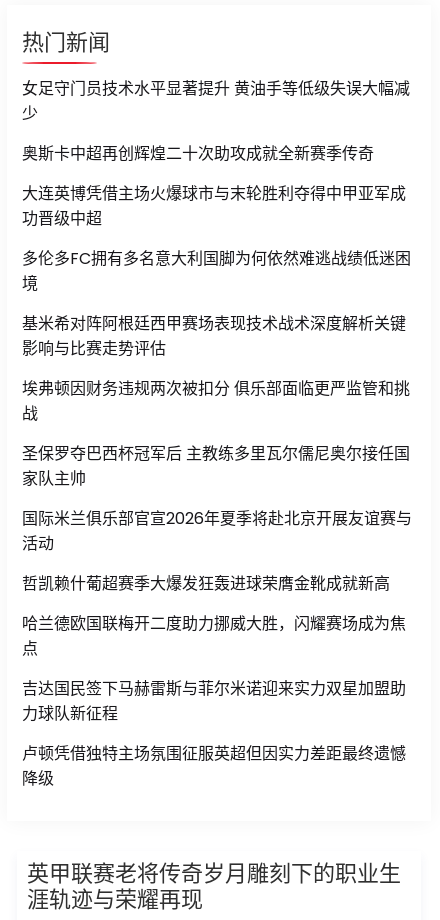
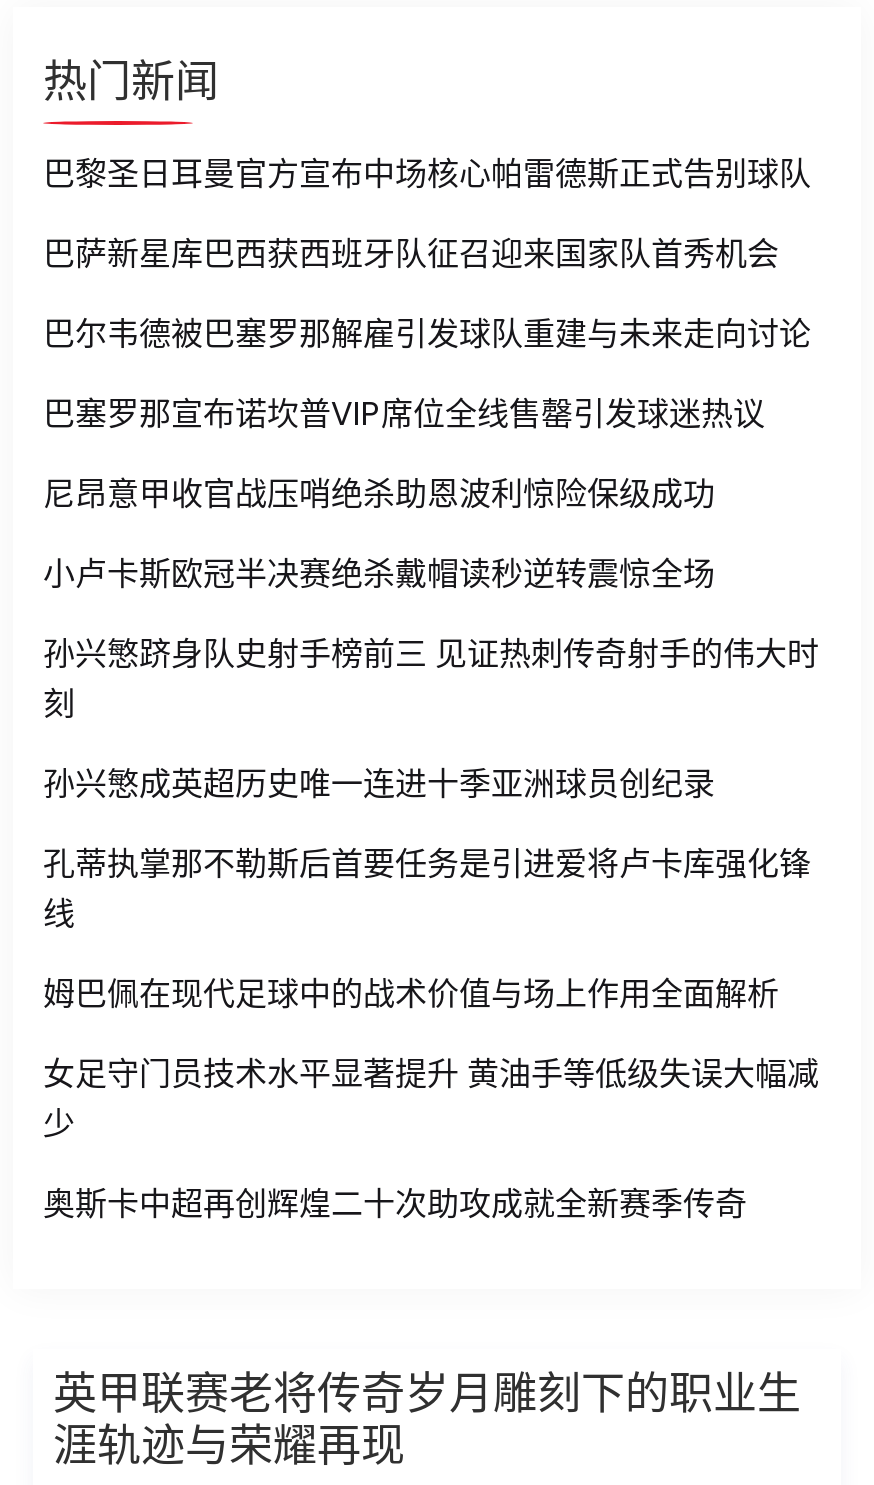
none -> [43,151,819,1017] 巴黎圣日耳曼官方宣布中场核心帕雷德斯正式告别球队 | 巴萨新星库巴西获西班牙队征召迎来国家队首秀机会 | 巴尔韦德被巴塞罗那解雇引发球队重建与未来走向讨论 | 巴塞罗那宣布诺坎普VIP席位全线售罄引发球迷热议 | 尼昂意甲收官战压哨绝杀助恩波利惊险保级成功 | 小卢卡斯欧冠半决赛绝杀戴帽读秒逆转震惊全场 | 孙兴慜跻身队史射手榜前三 见证热刺传奇射手的伟大时 | 刻 | 孙兴慜成英超历史唯一连进十季亚洲球员创纪录 | 孔蒂执掌那不勒斯后首要任务是引进爱将卢卡库强化锋 | 线 | 姆巴佩在现代足球中的战术价值与场上作用全面解析
moved [22,77,410,165] -> [43,1051,819,1227]: 女足守门员技术水平显著提升 黄油手等低级失误大幅减 | 少 | 奥斯卡中超再创辉煌二十次助攻成就全新赛季传奇
[22,182,412,790] 大连英博凭借主场火爆球市与末轮胜利夺得中甲亚军成 | 功晋级中超 | 多伦多FC拥有多名意大利国脚为何依然难逃战绩低迷困 | 境 | 基米希对阵阿根廷西甲赛场表现技术战术深度解析关键 | 影响与比赛走势评估 | 埃弗顿因财务违规两次被扣分 俱乐部面临更严监管和挑 | 战 | 圣保罗夺巴西杯冠军后 主教练多里瓦尔儒尼奥尔接任国 | 家队主帅 | 国际米兰俱乐部官宣2026年夏季将赴北京开展友谊赛与 | 活动 | 哲凯赖什葡超赛季大爆发狂轰进球荣膺金靴成就新高 | 哈兰德欧国联梅开二度助力挪威大胜，闪耀赛场成为焦 | 点 | 吉达国民签下马赫雷斯与菲尔米诺迎来实力双星加盟助 | 力球队新征程 | 卢顿凭借独特主场氛围征服英超但因实力差距最终遗憾 | 降级 -> none

